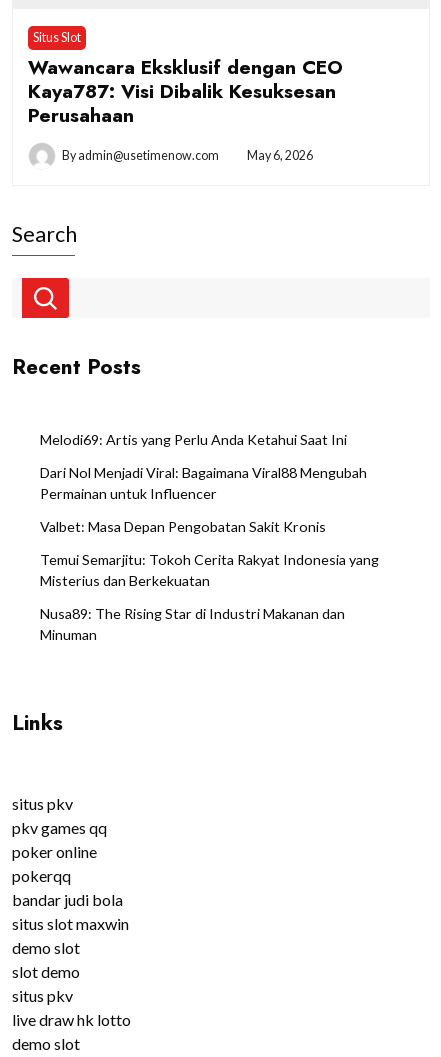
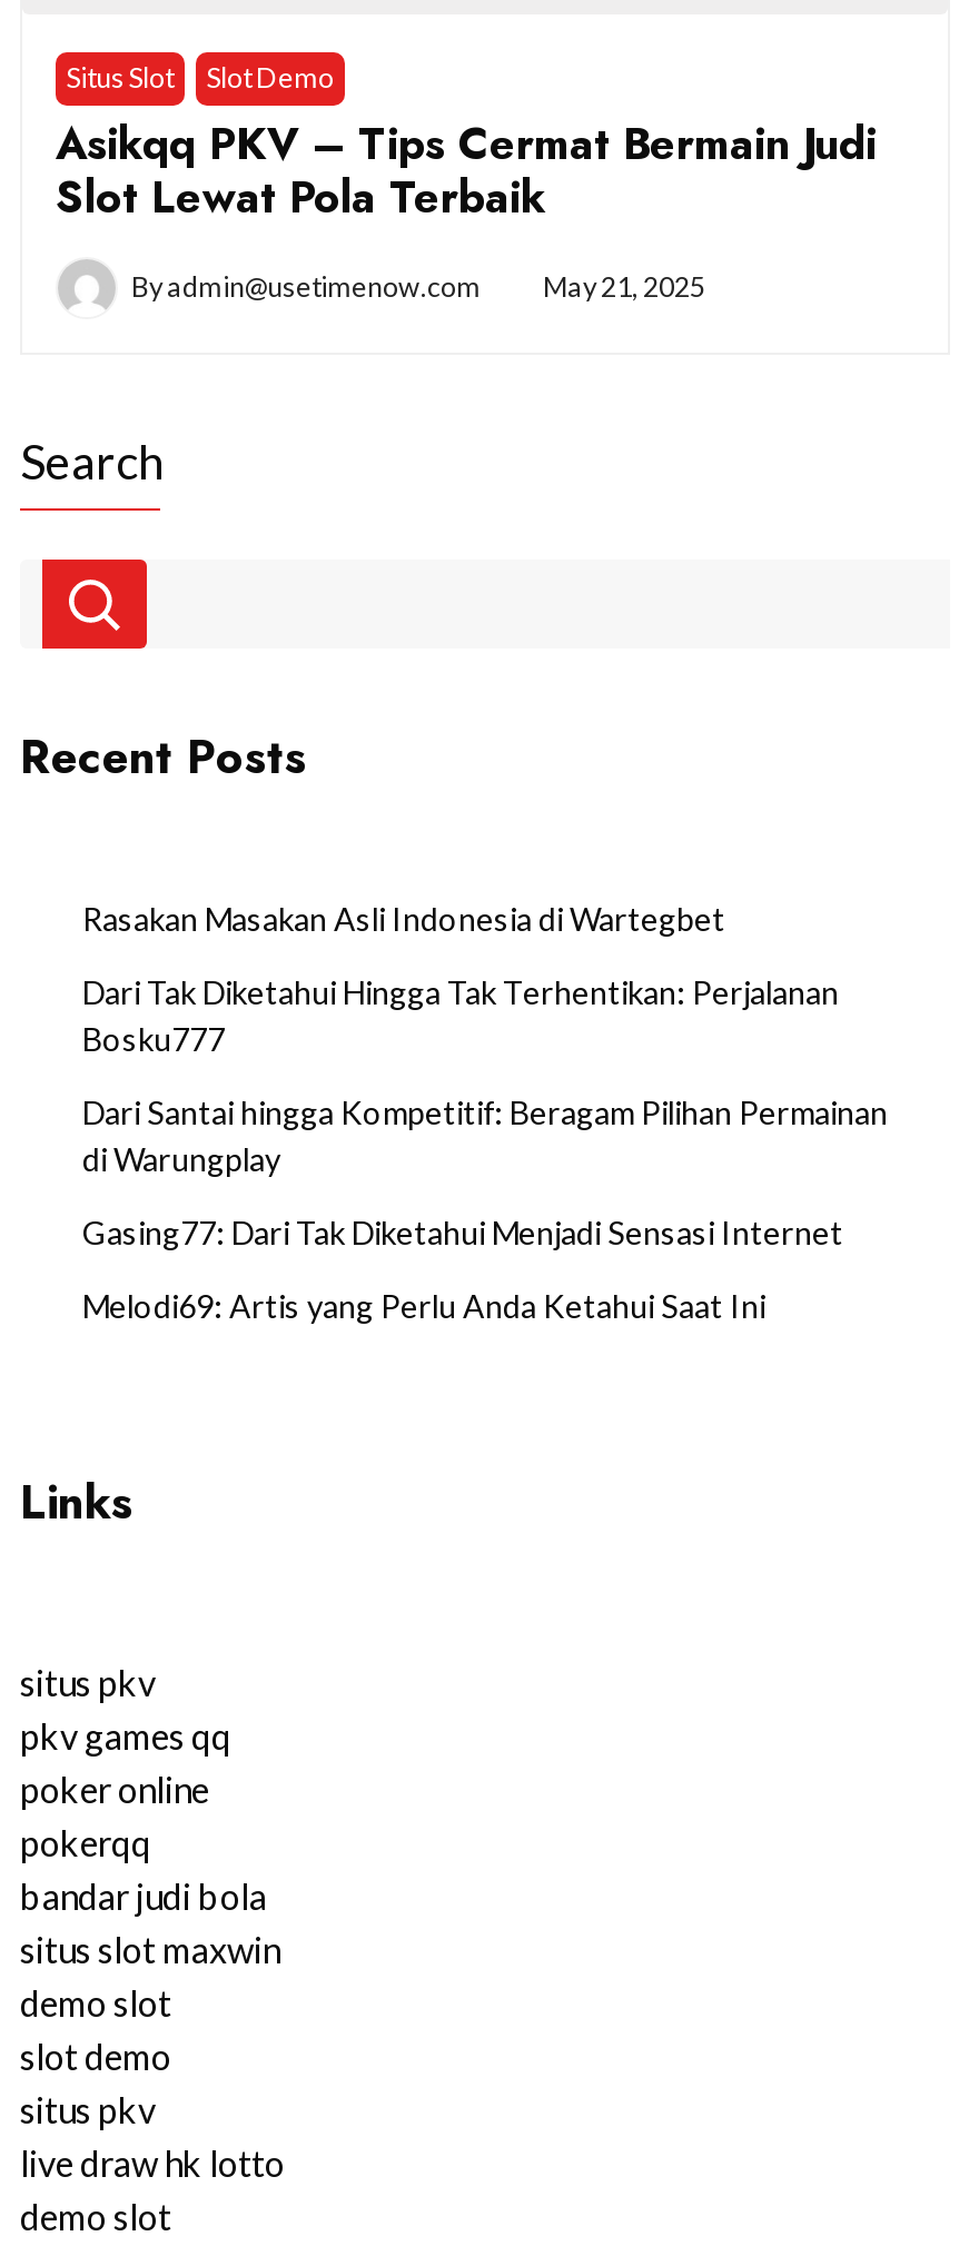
[28,53,343,129] Wawancara Eksklusif dengan CEO | Kaya787: Visi Dibalik Kesuksesan | Perusahaan -> [56,62,877,229] Slot Demo | Asikqq PKV – Tips Cermat Bermain Judi | Slot Lewat Pola Terbaik
[62,148,313,163] Byadmin@usetimenow.com May 6, 2026 -> [131,271,705,305] Byadmin@usetimenow.com May 21, 2025
none -> [82,901,888,1252] Rasakan Masakan Asli Indonesia di Wartegbet | Dari Tak Diketahui Hingga Tak Terhentikan: Perjalanan | Bosku777 | Dari Santai hingga Kompetitif: Beragam Pilihan Permainan | di Warungplay | Gasing77: Dari Tak Diketahui Menjadi Sensasi Internet
moved [40,431,347,448] -> [82,1288,765,1326]: Melodi69: Artis yang Perlu Anda Ketahui Saat Ini
[40,464,379,643] Dari Nol Menjadi Viral: Bagaimana Viral88 Mengubah | Permainan untuk Influencer | Valbet: Masa Depan Pengobatan Sakit Kronis | Temui Semarjitu: Tokoh Cerita Rakyat Indonesia yang | Misterius dan Berkekuatan | Nusa89: The Rising Star di Industri Makanan dan | Minuman -> none

